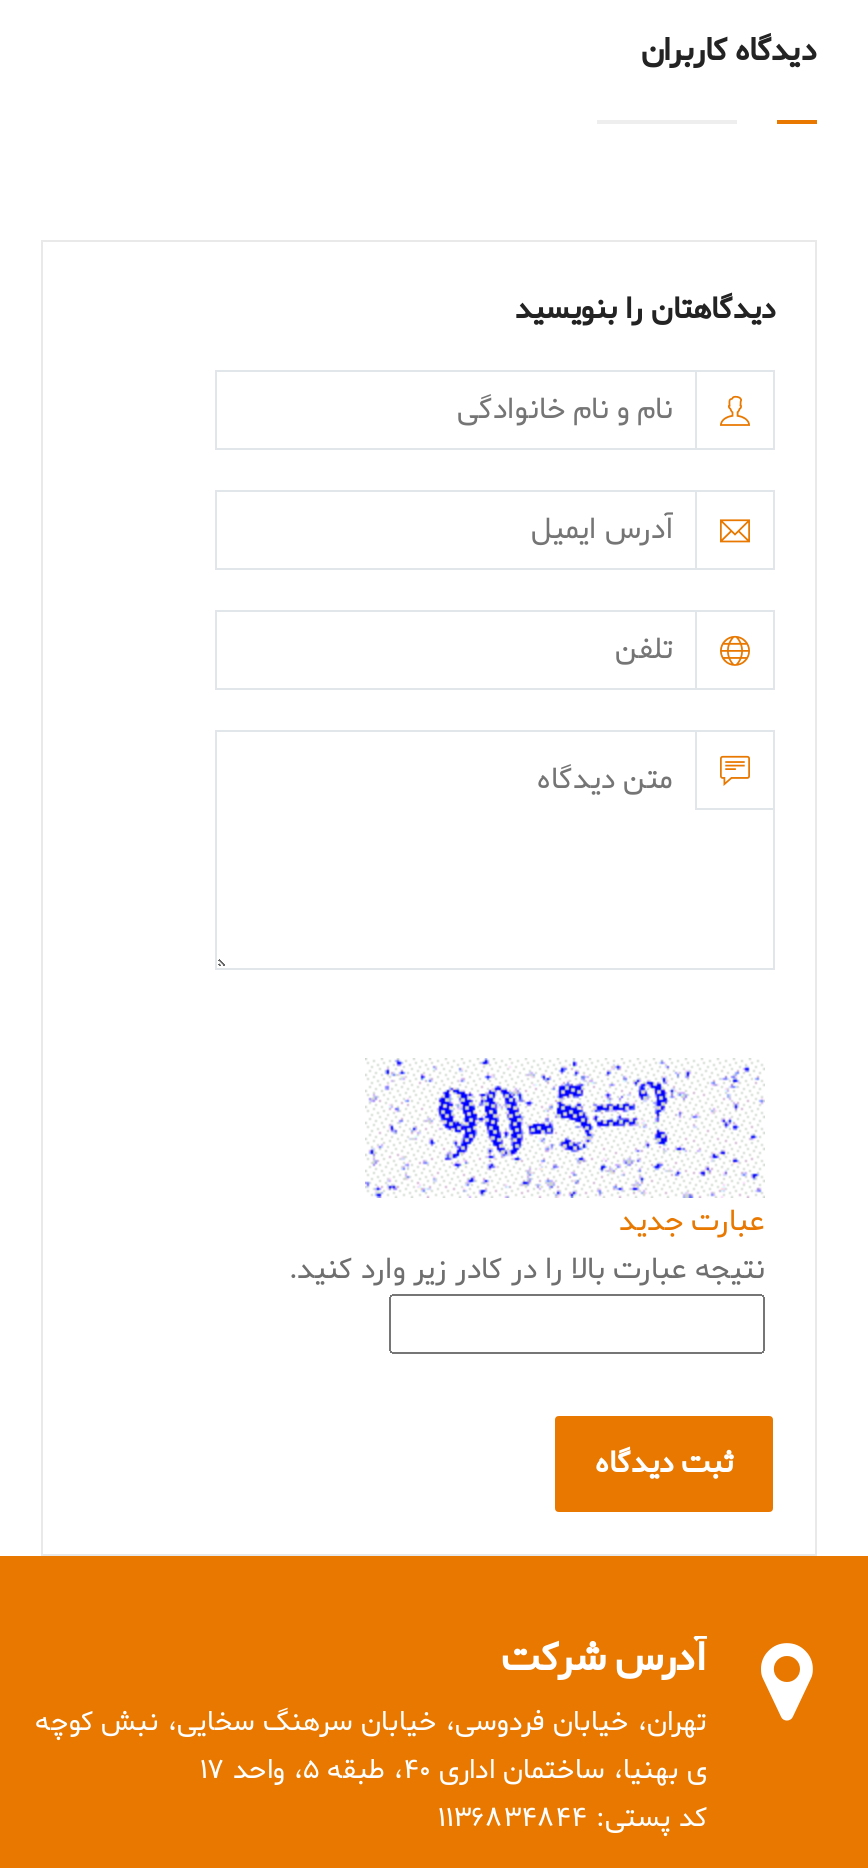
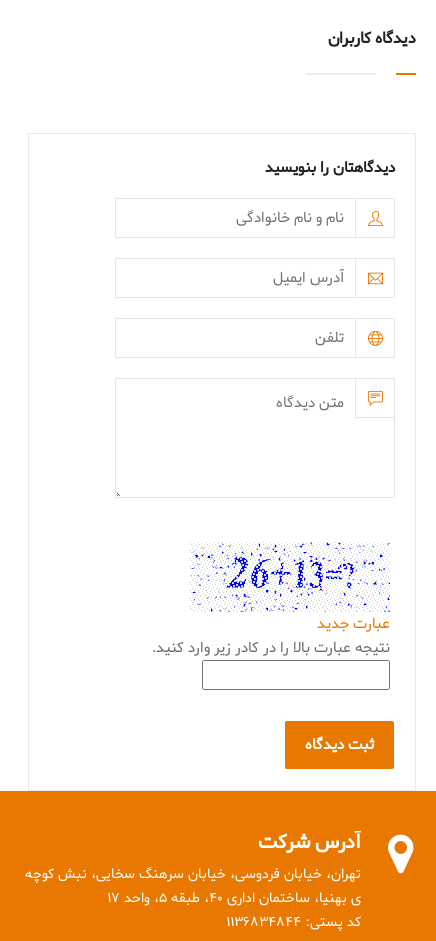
[365,1058,763,1198] [image] -> [192,542,390,612] [image]

